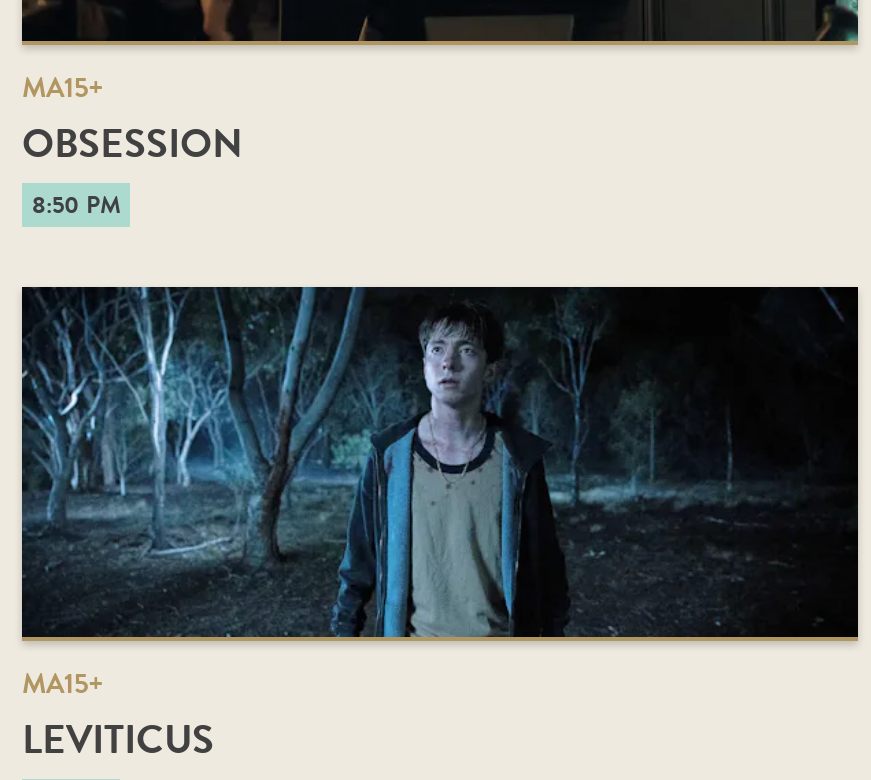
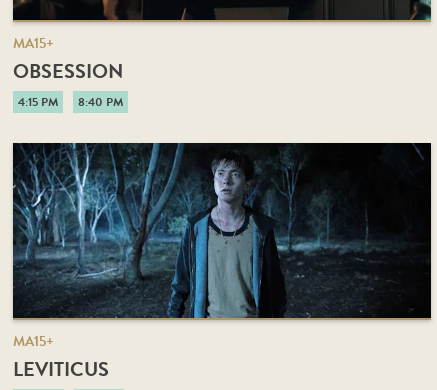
[32,187,120,223] 8:50 PM -> [18,93,123,111] 4:15 PM | 8:40 PM

